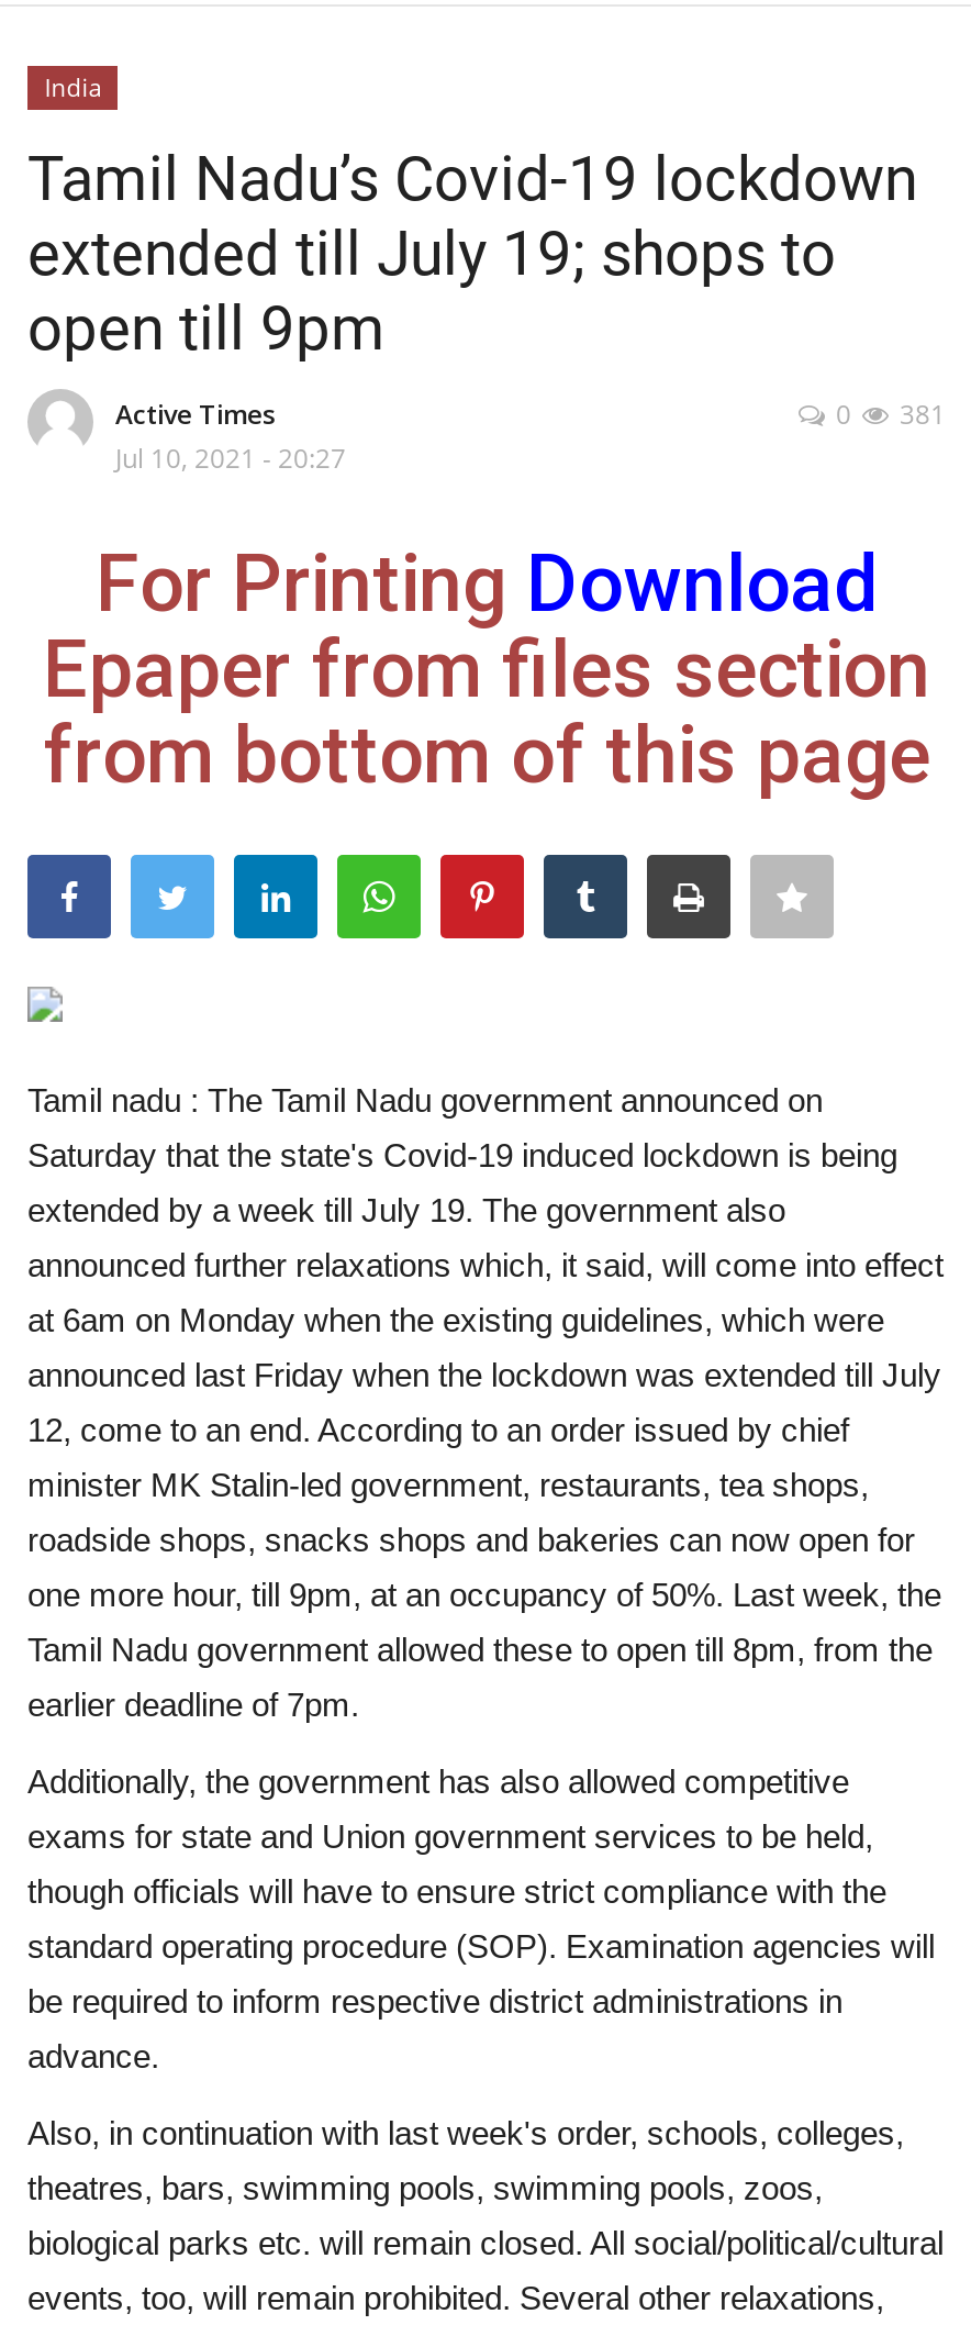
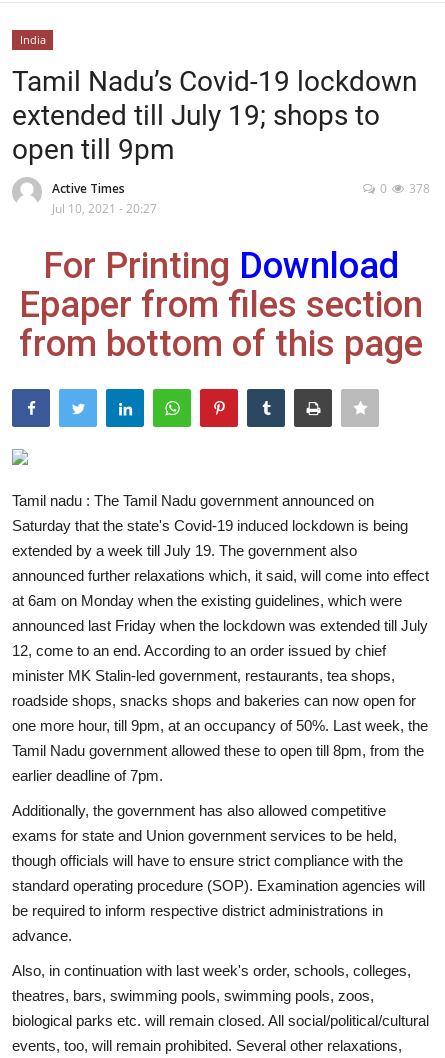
[836,395,946,432] 0 381 -> [380,180,430,197] 0 378

